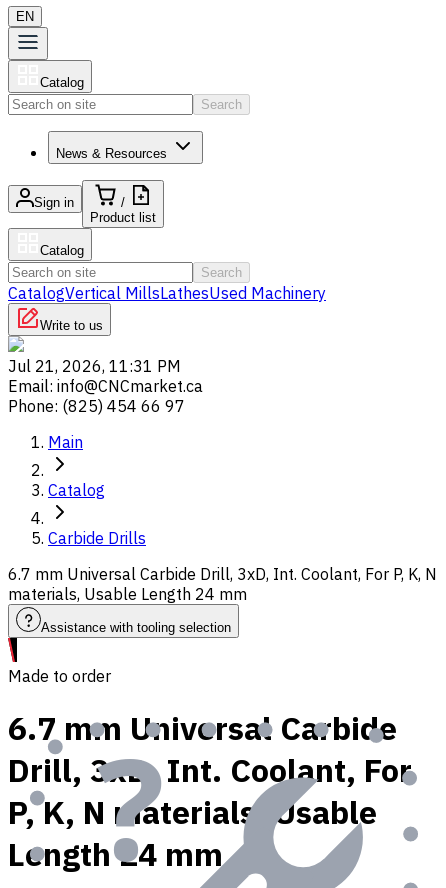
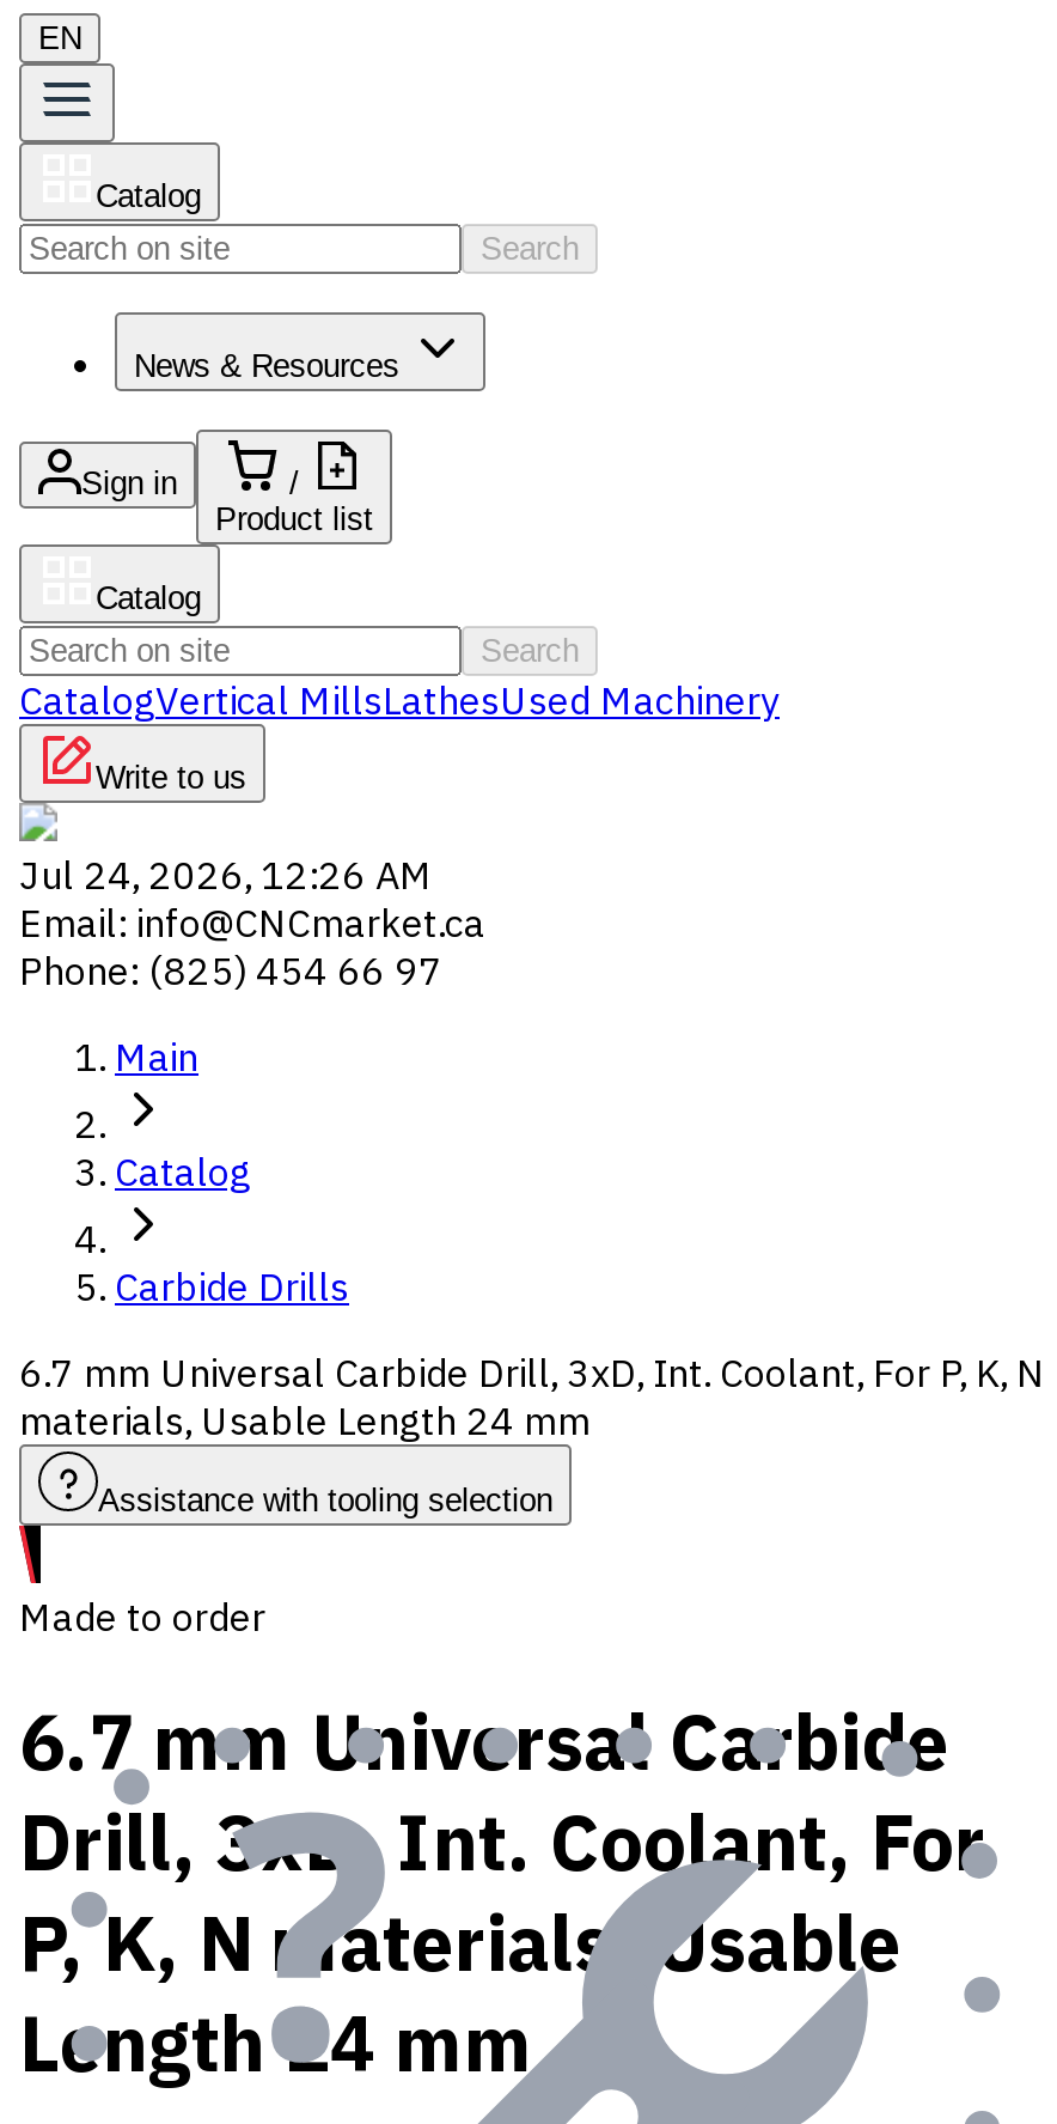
[8,356,181,376] Jul 21, 2026, 11:31 PM -> [19,851,433,899] Jul 24, 2026, 12:26 AM

